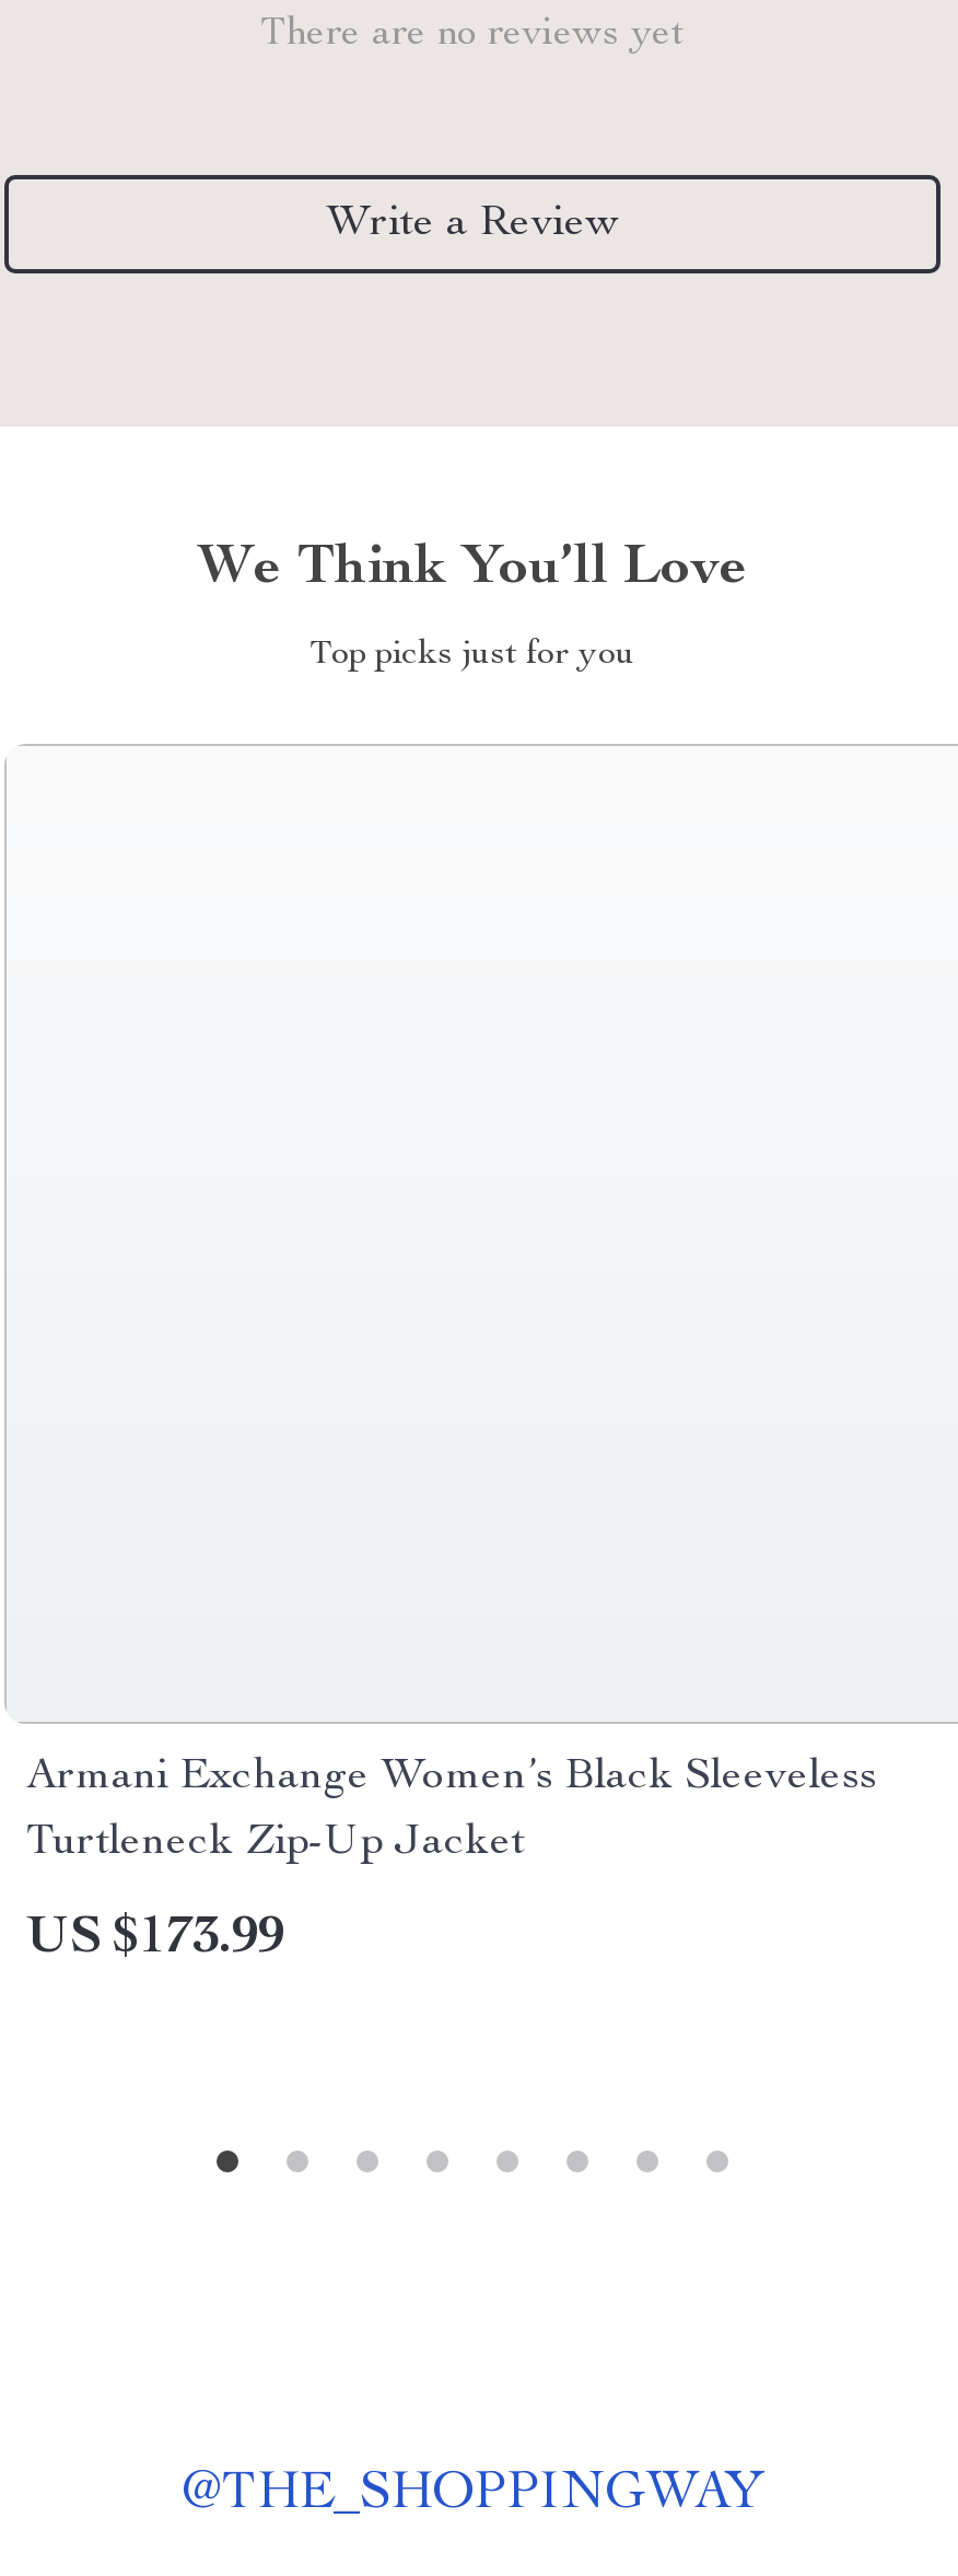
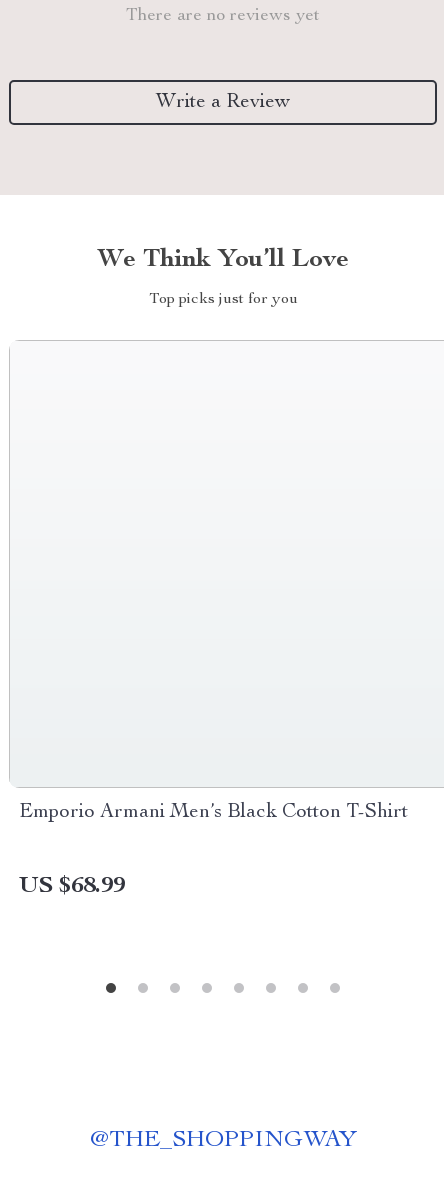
[26,1757,877,1967] Armani Exchange Women’s Black Sleeveless | Turtleneck Zip-Up Jacket | US $173.99 -> [19,803,408,899] Emporio Armani Men’s Black Cotton T-Shirt | US $68.99

